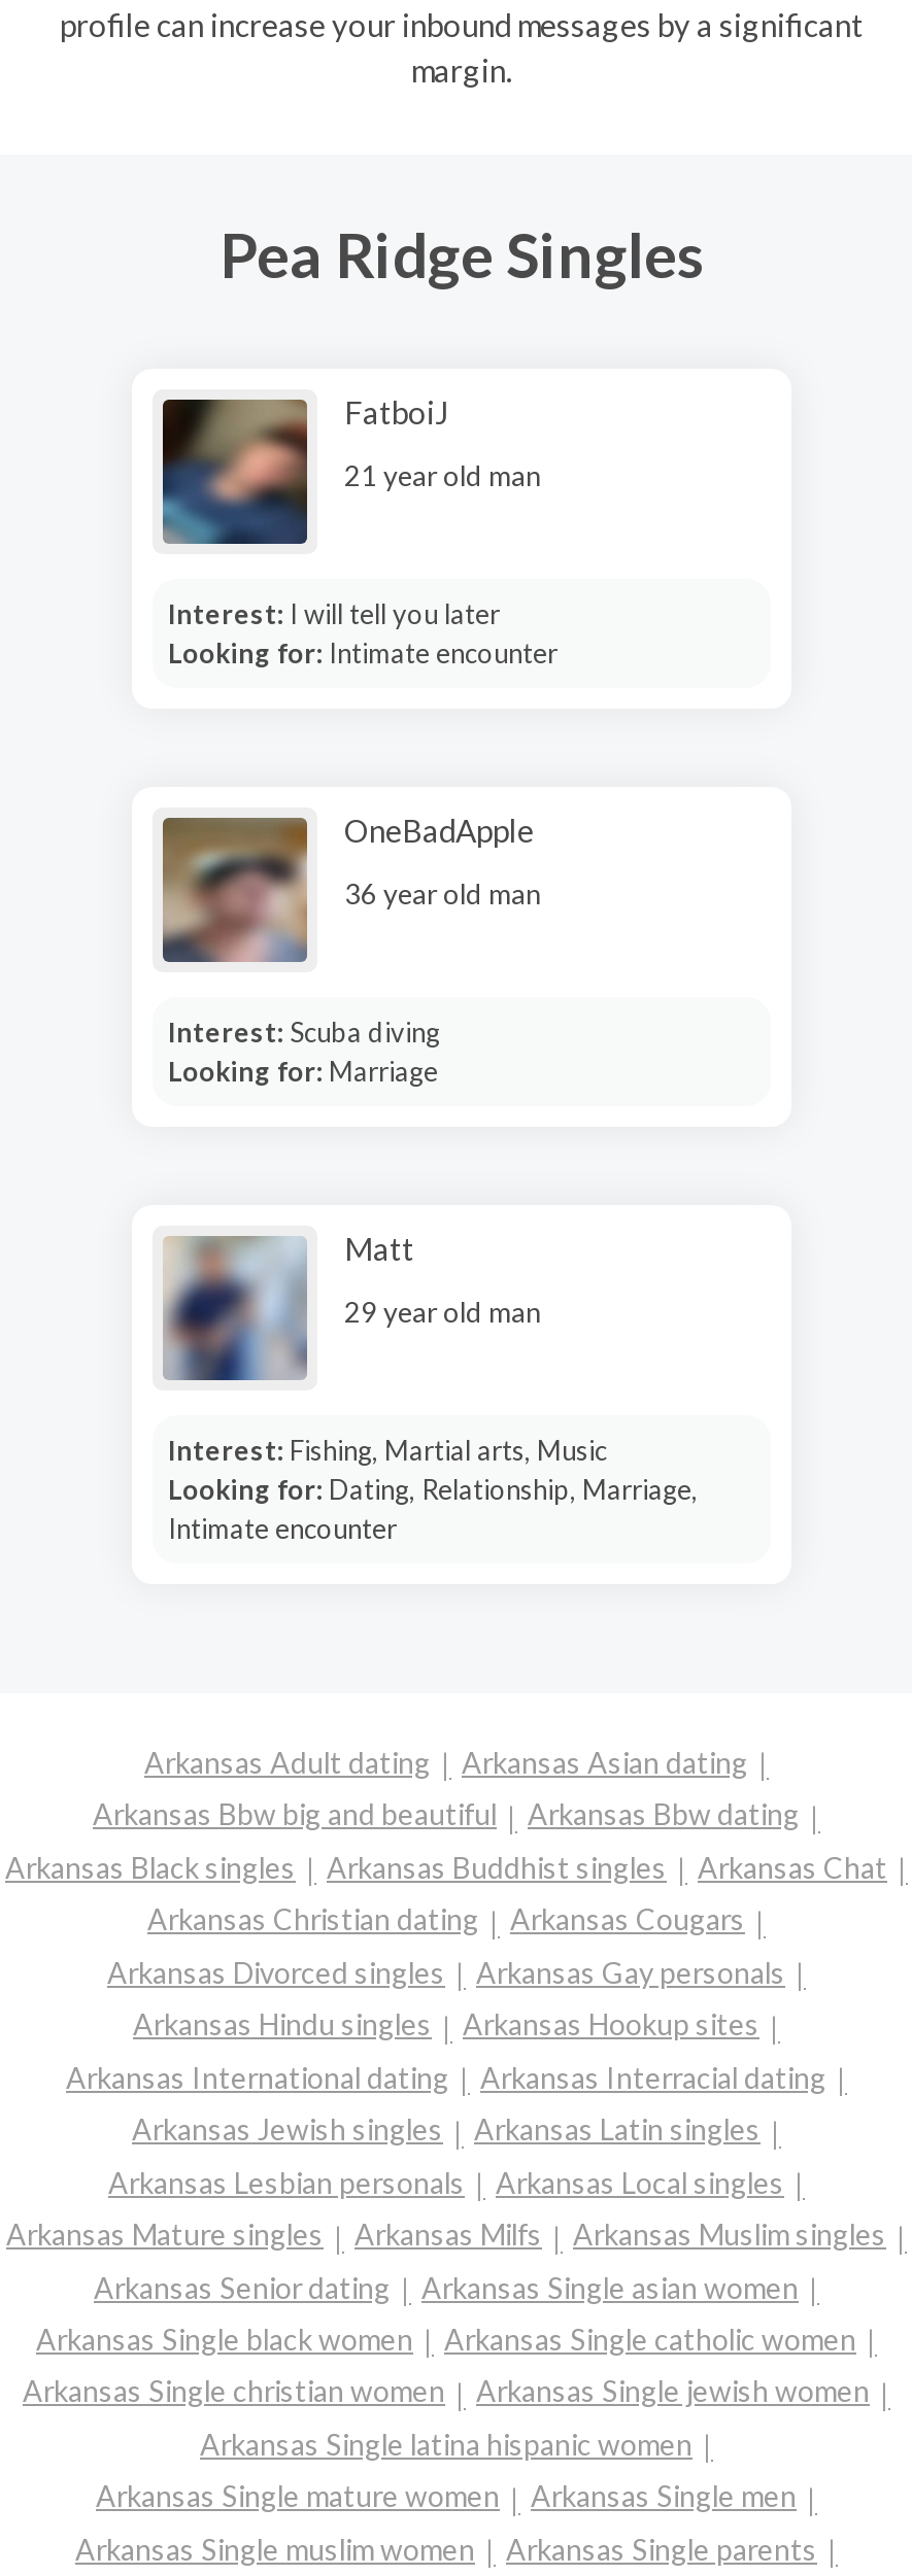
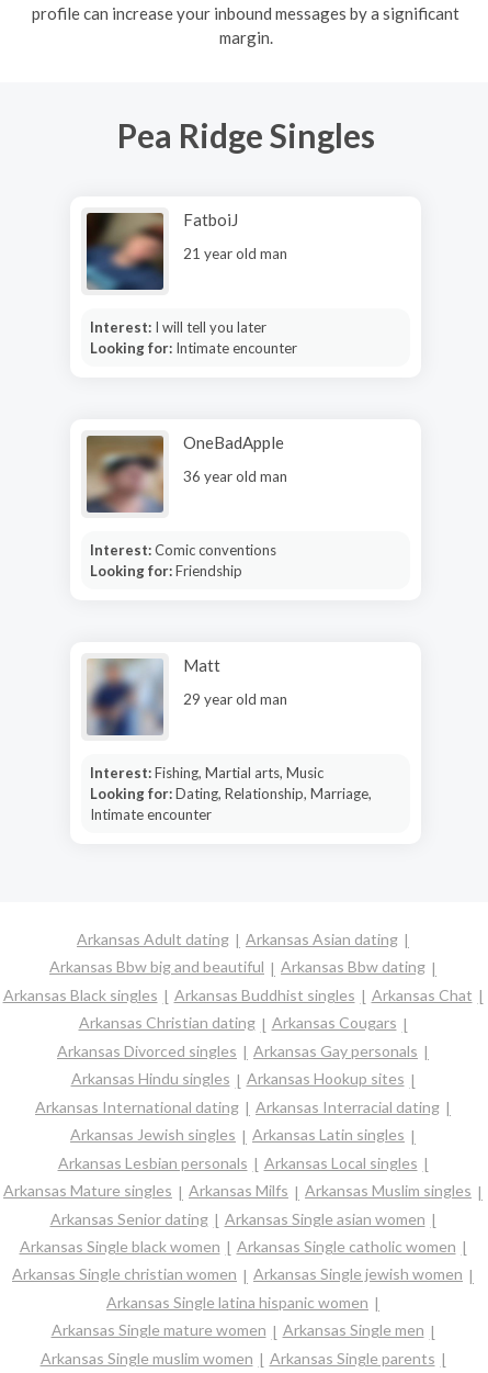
[168,1015,440,1047] Interest: Scuba diving -> [89,541,276,558] Interest: Comic conventions
[168,1054,438,1087] Looking for: Marriage -> [89,561,242,579] Looking for: Friendship

